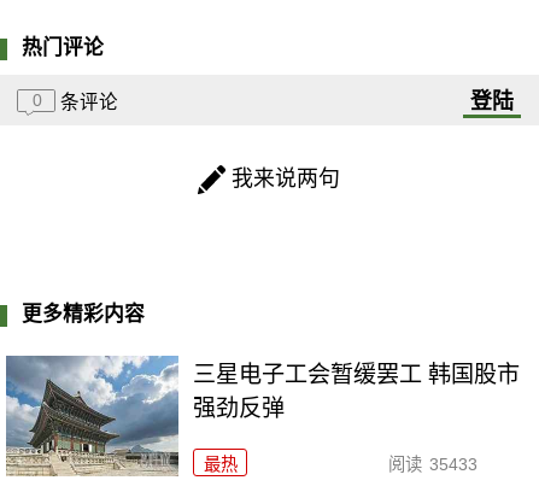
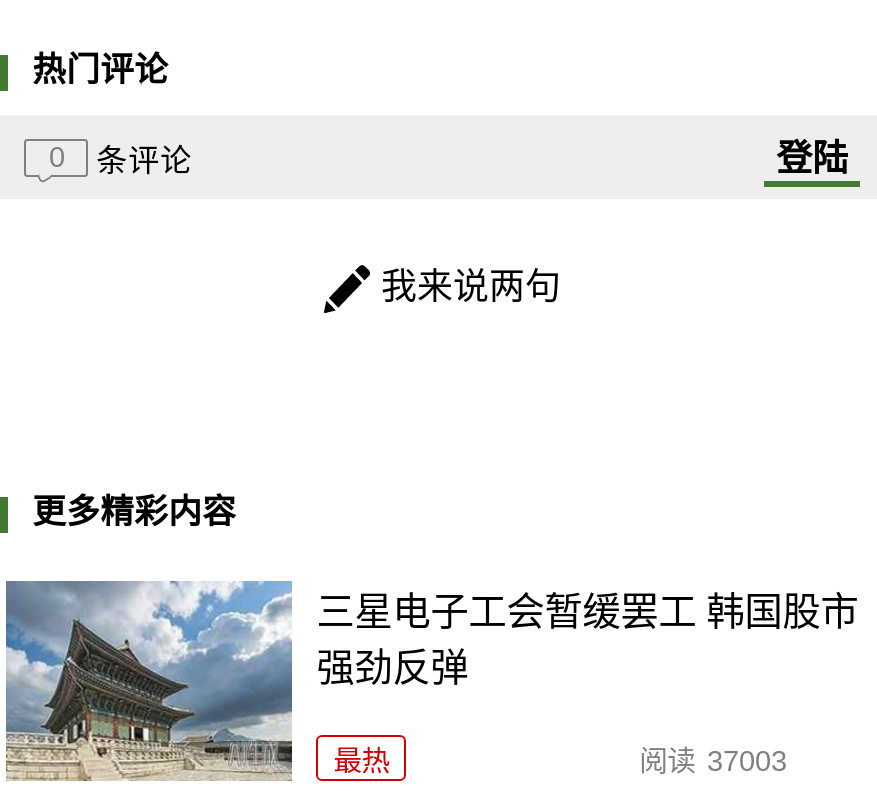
[388,455,477,474] 阅读 35433 -> [639,745,787,777] 阅读 37003

